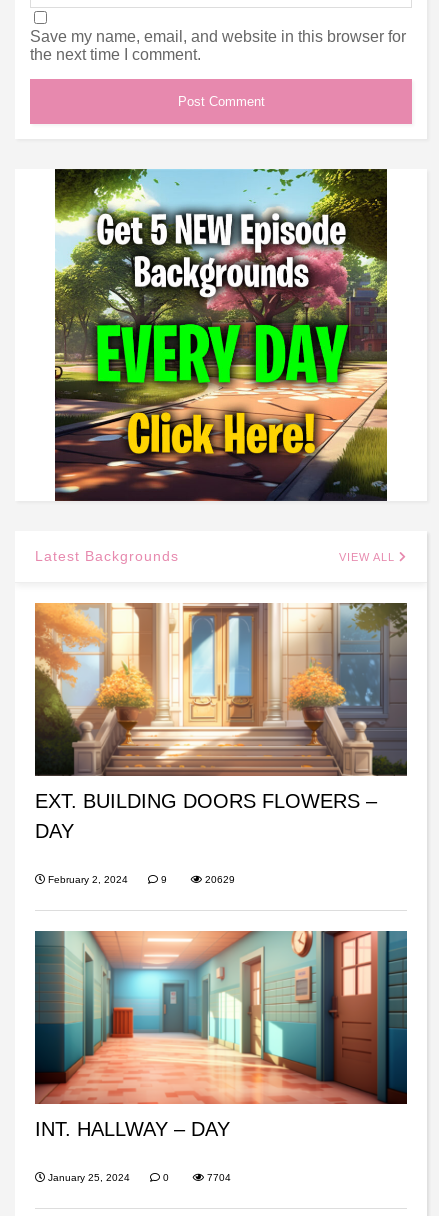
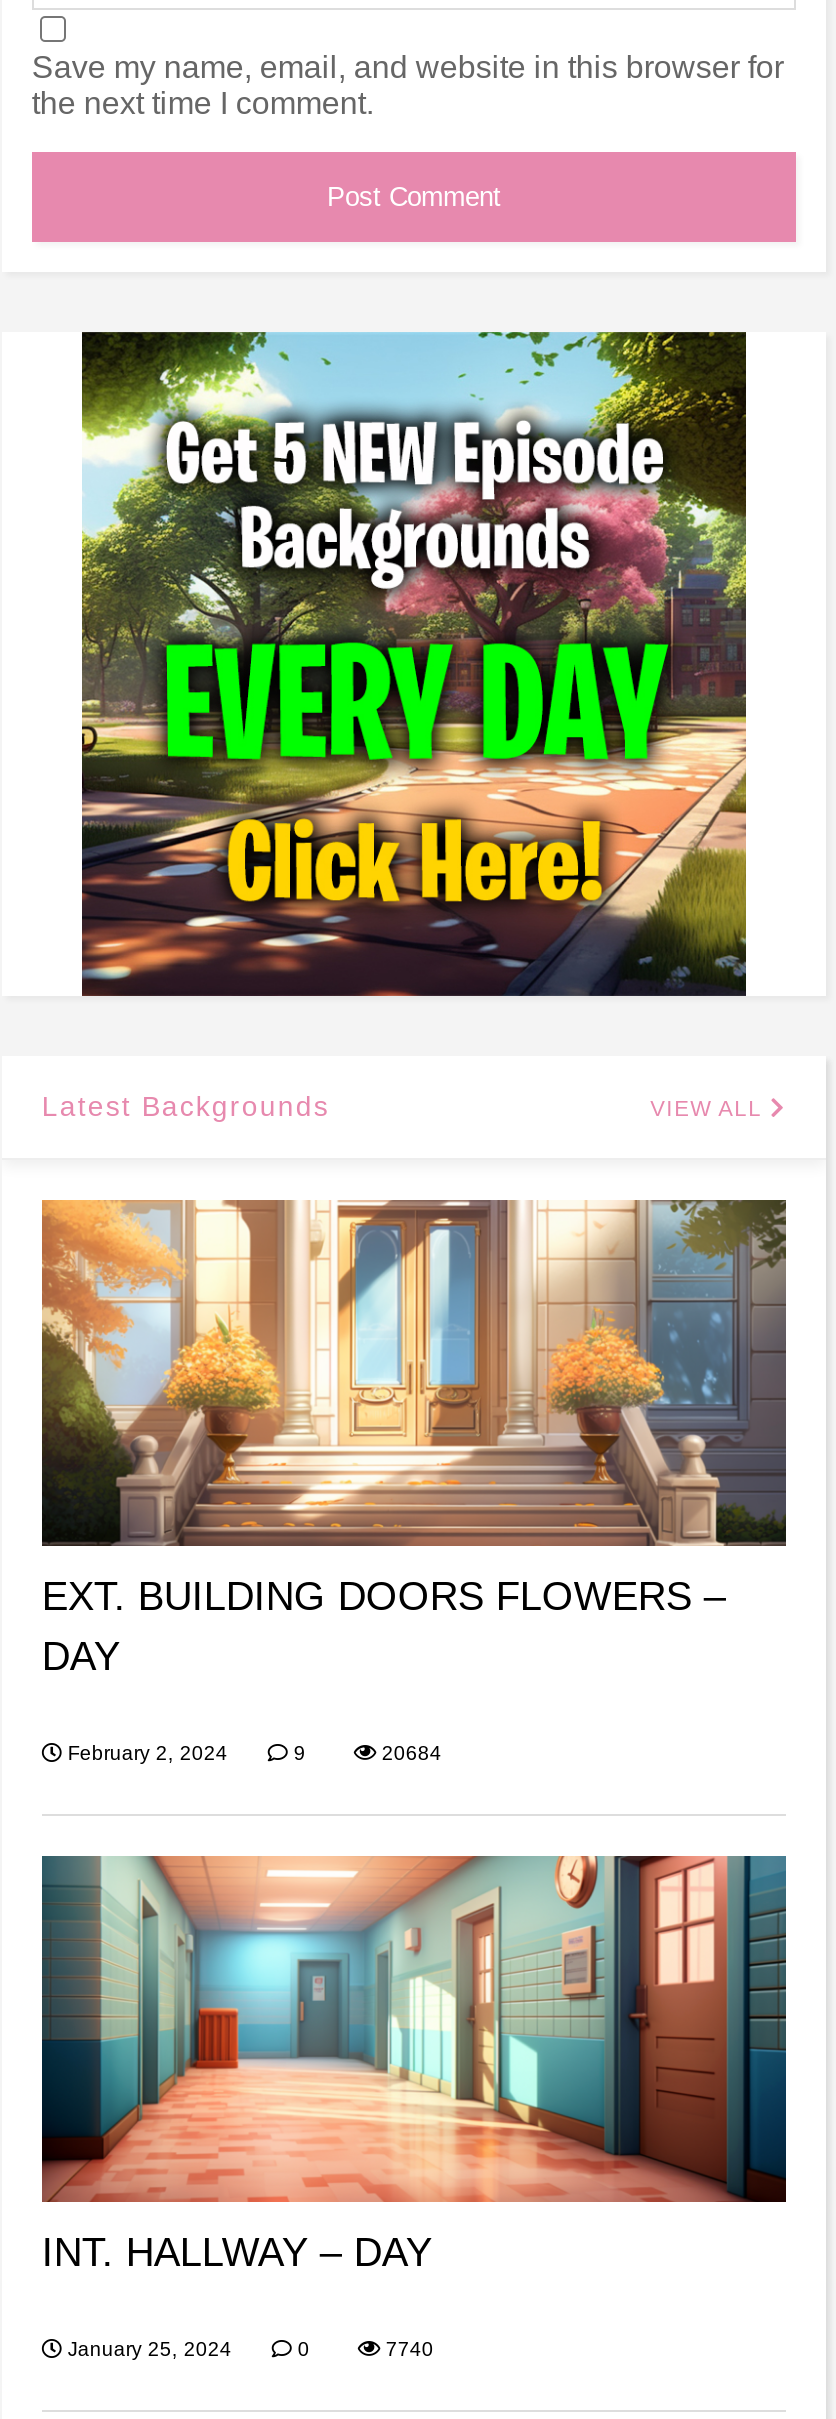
[205,874,235,885] 20629 -> [382,1742,442,1764] 20684
[207,1172,231,1183] 7704 -> [386,2338,434,2360] 7740

